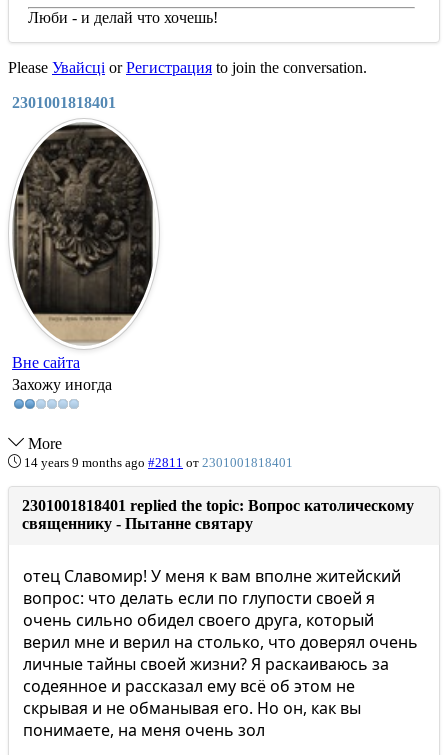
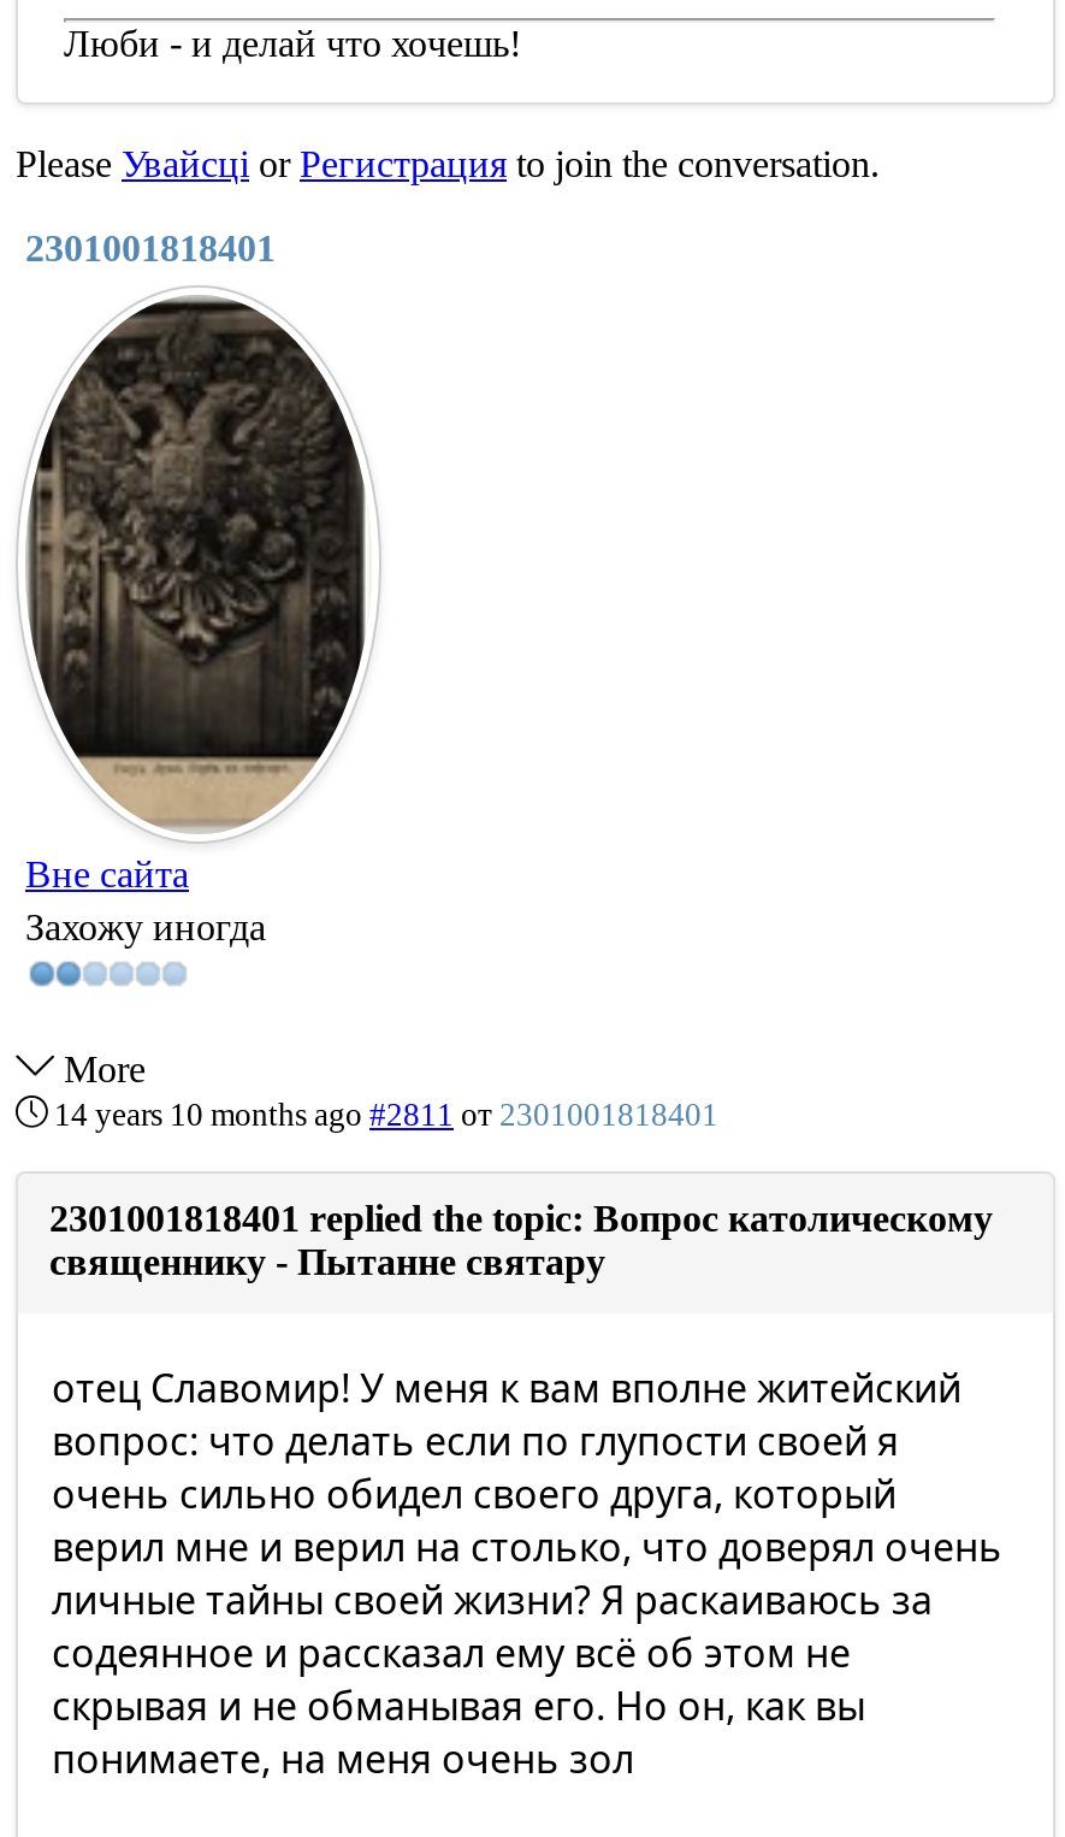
[24,455,293,470] 14 years 9 months ago #2811 от 2301001818401 -> [54,1096,718,1132] 14 years 10 months ago #2811 от 2301001818401

